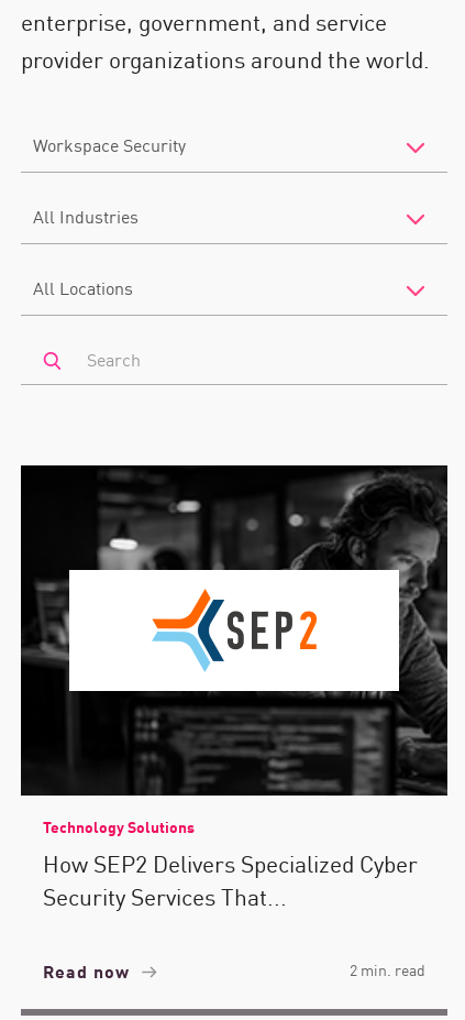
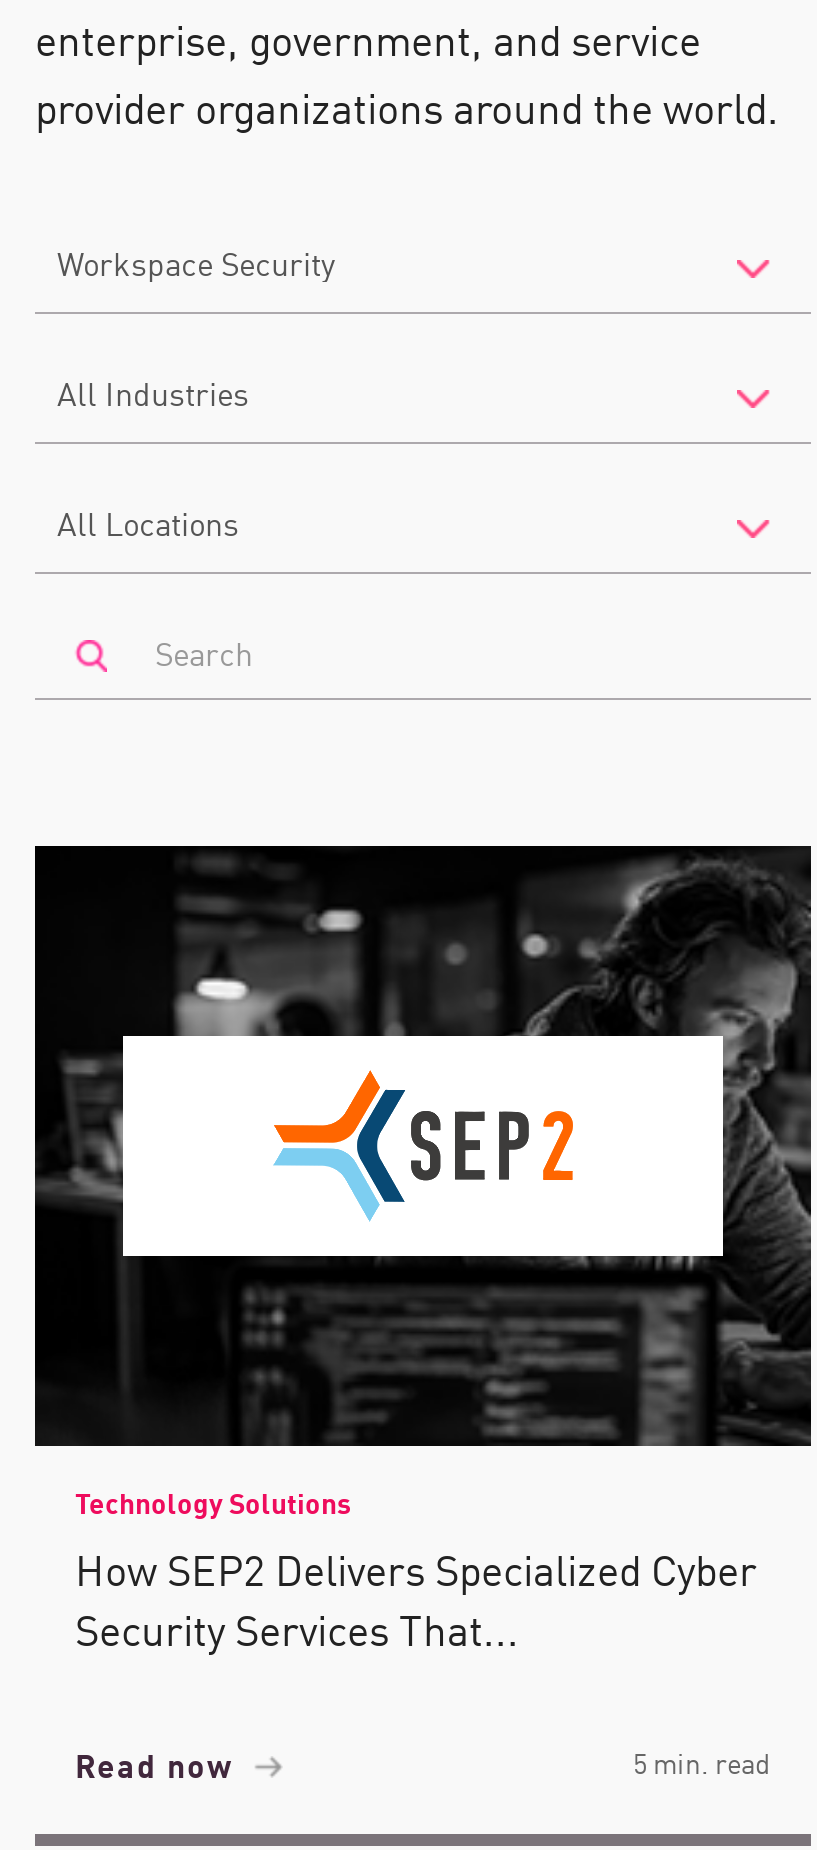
[350,958,425,980] 2 min. read -> [633,1742,771,1782] 5 min. read

